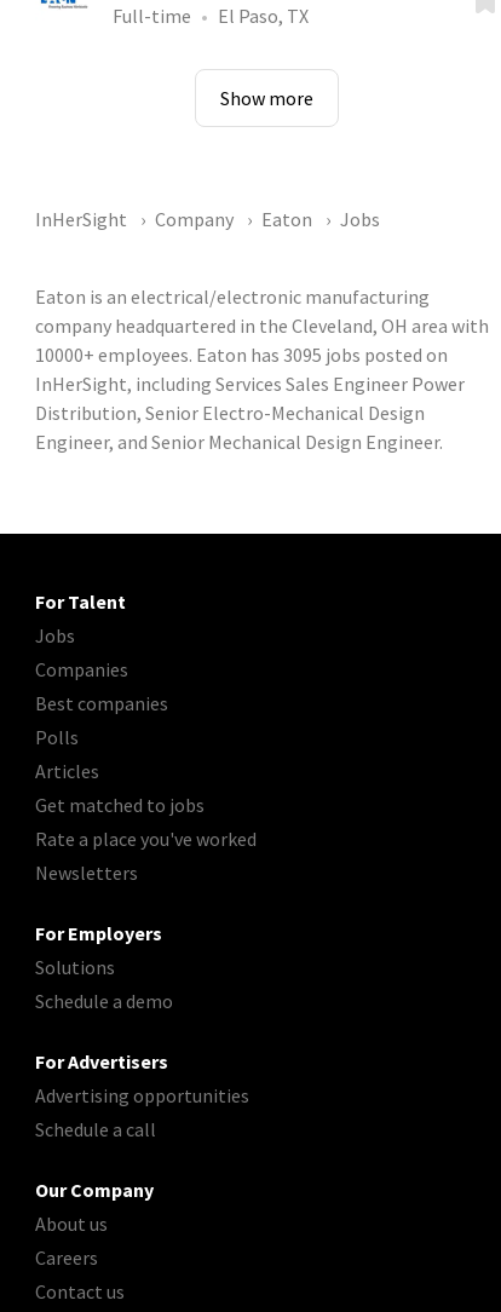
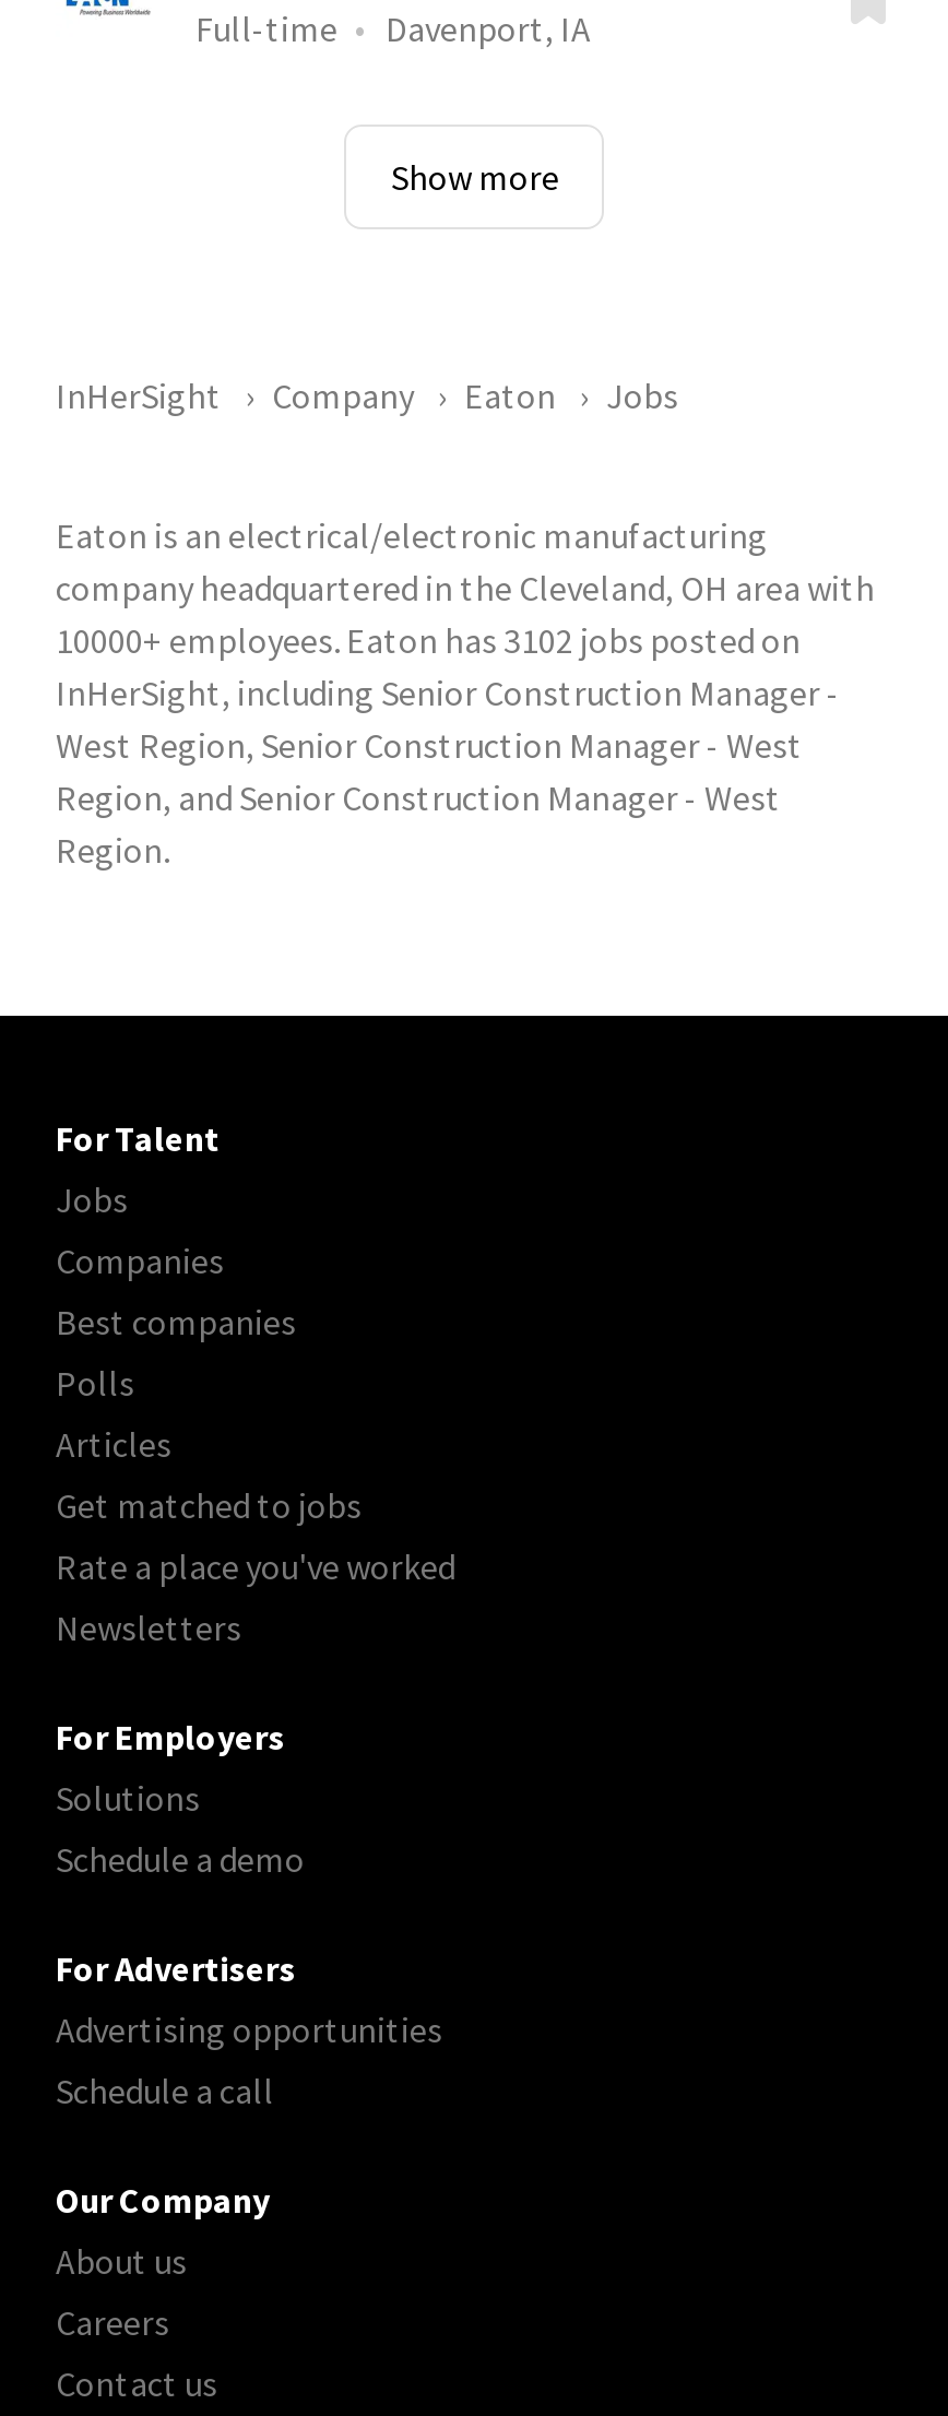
[218,4,309,28] El Paso, TX -> [386,7,591,51] Davenport, IA
[35,343,465,454] 10000+ employees. Eaton has 3095 jobs posted on | InHerSight, including Services Sales Engineer Power | Distribution, Senior Electro-Mechanical Design | Engineer, and Senior Mechanical Design Engineer. -> [56,619,840,872] 10000+ employees. Eaton has 3102 jobs posted on | InHerSight, including Senior Construction Manager - | West Region, Senior Construction Manager - West | Region, and Senior Construction Manager - West | Region.

